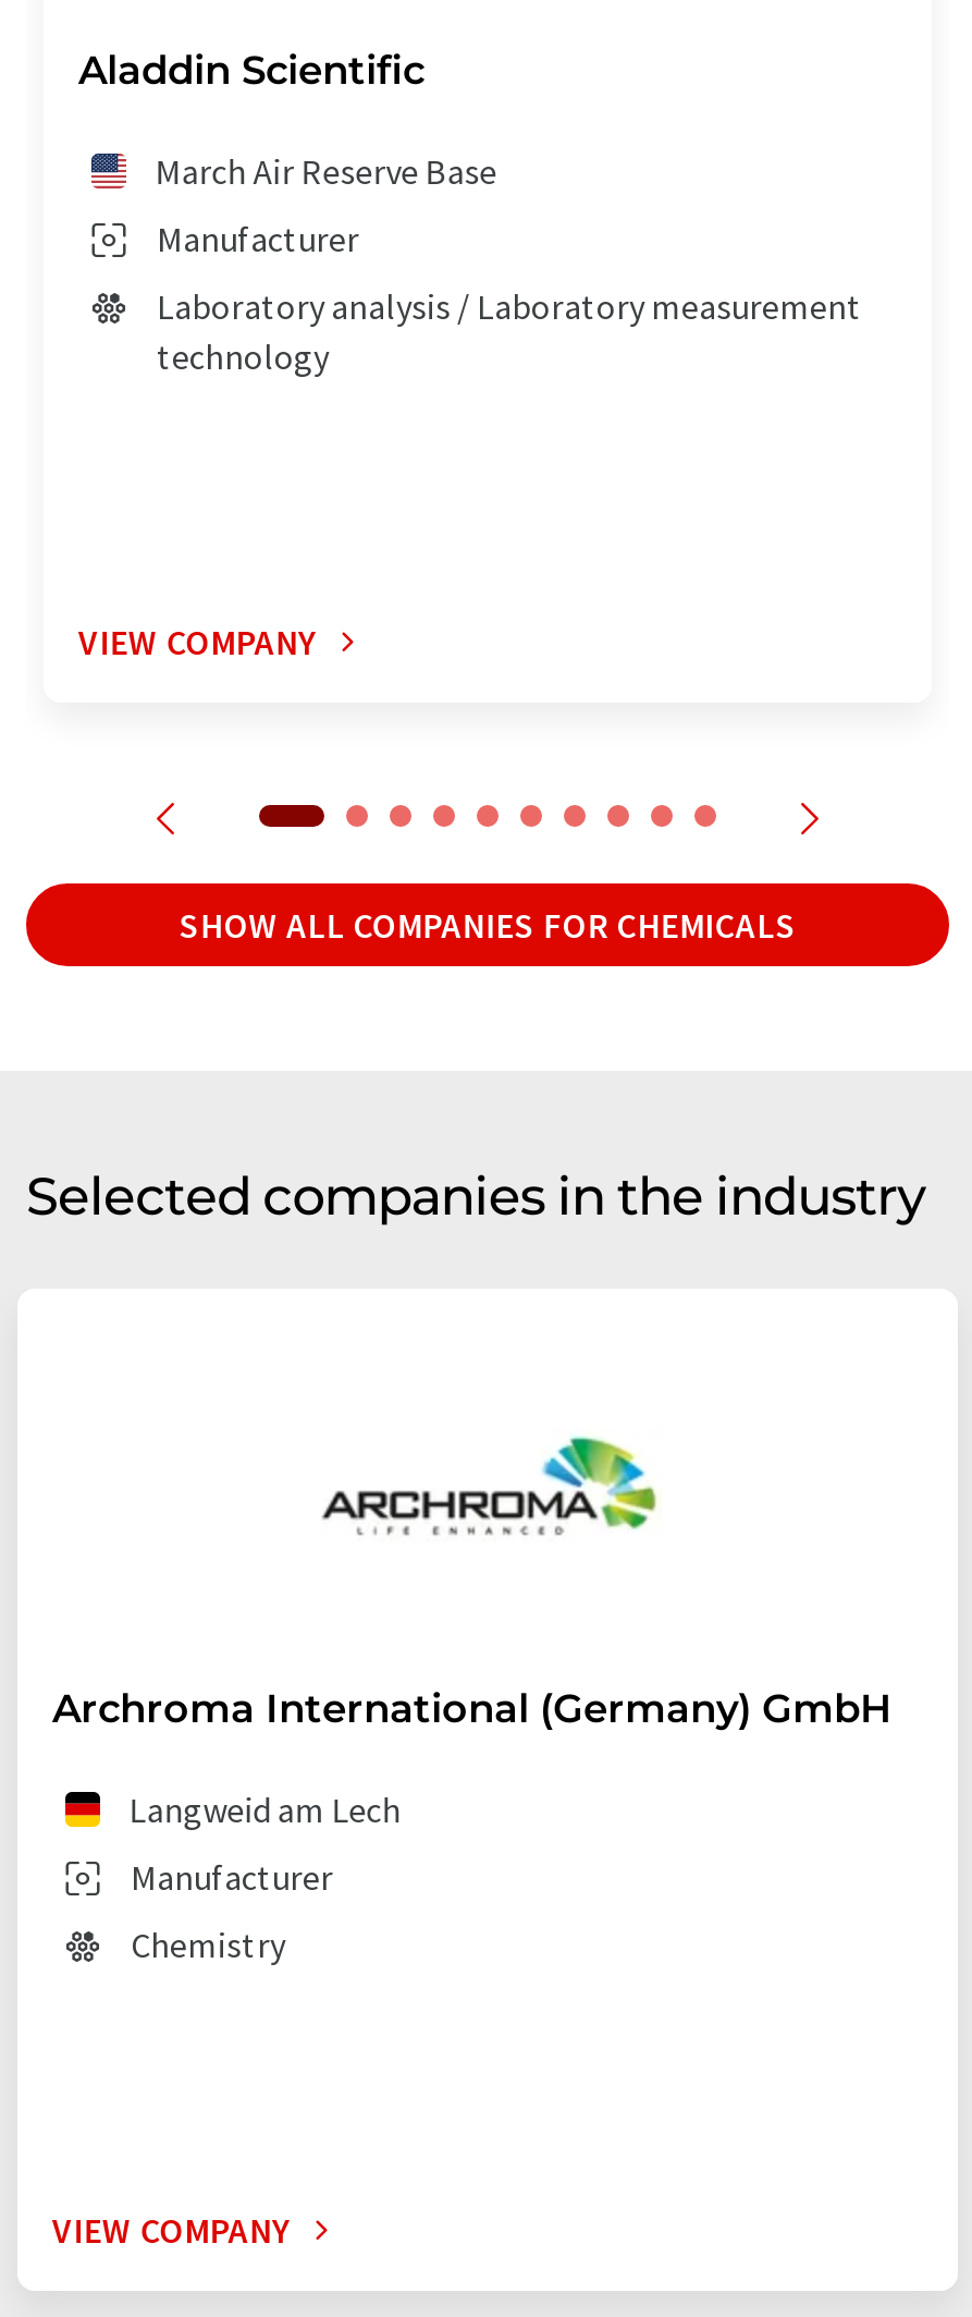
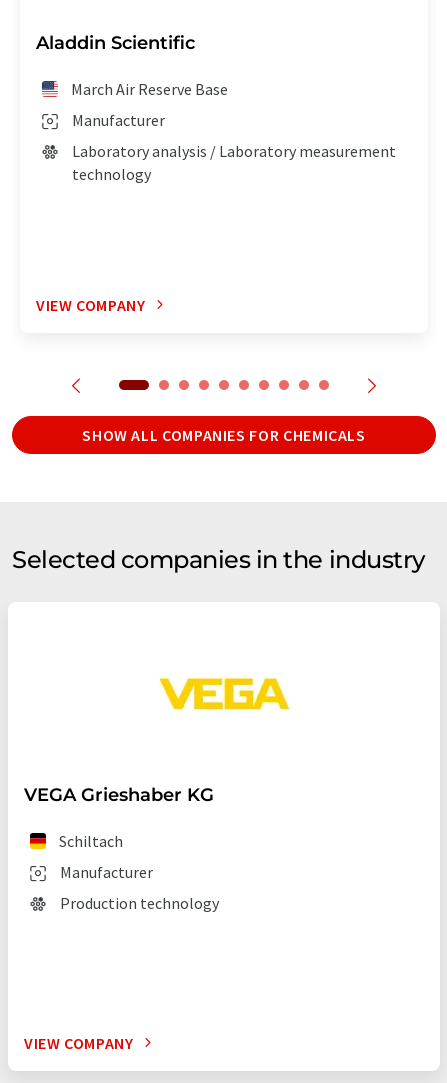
[322,1435,657,1535] [image] -> [149,670,301,714] [image]
[52,1684,893,1732] Archroma International (Germany) GmbH -> [24,784,214,806] VEGA Grieshaber KG
[129,1787,401,1830] Langweid am Lech -> [59,831,123,851] Schiltach
[131,1922,285,1965] Chemistry -> [60,893,219,913] Production technology

